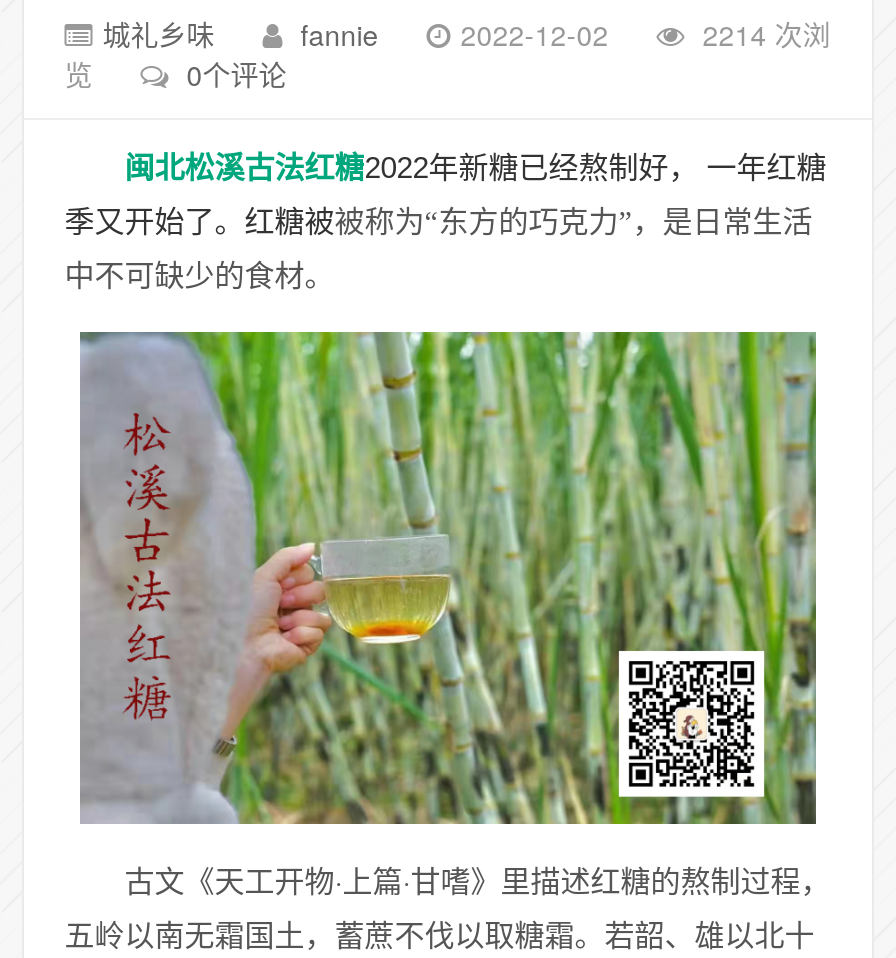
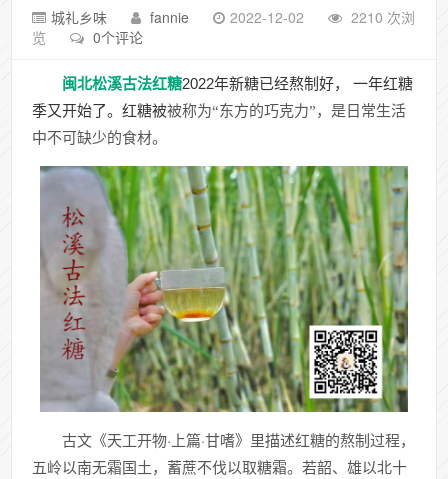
[694,14,830,54] 2214 次浏 -> [347,7,415,27] 2210 次浏

